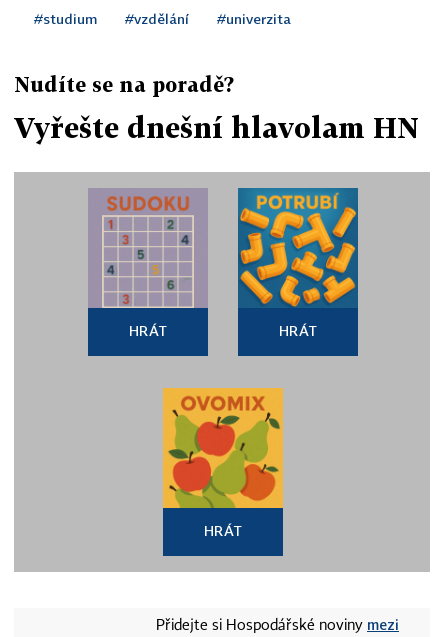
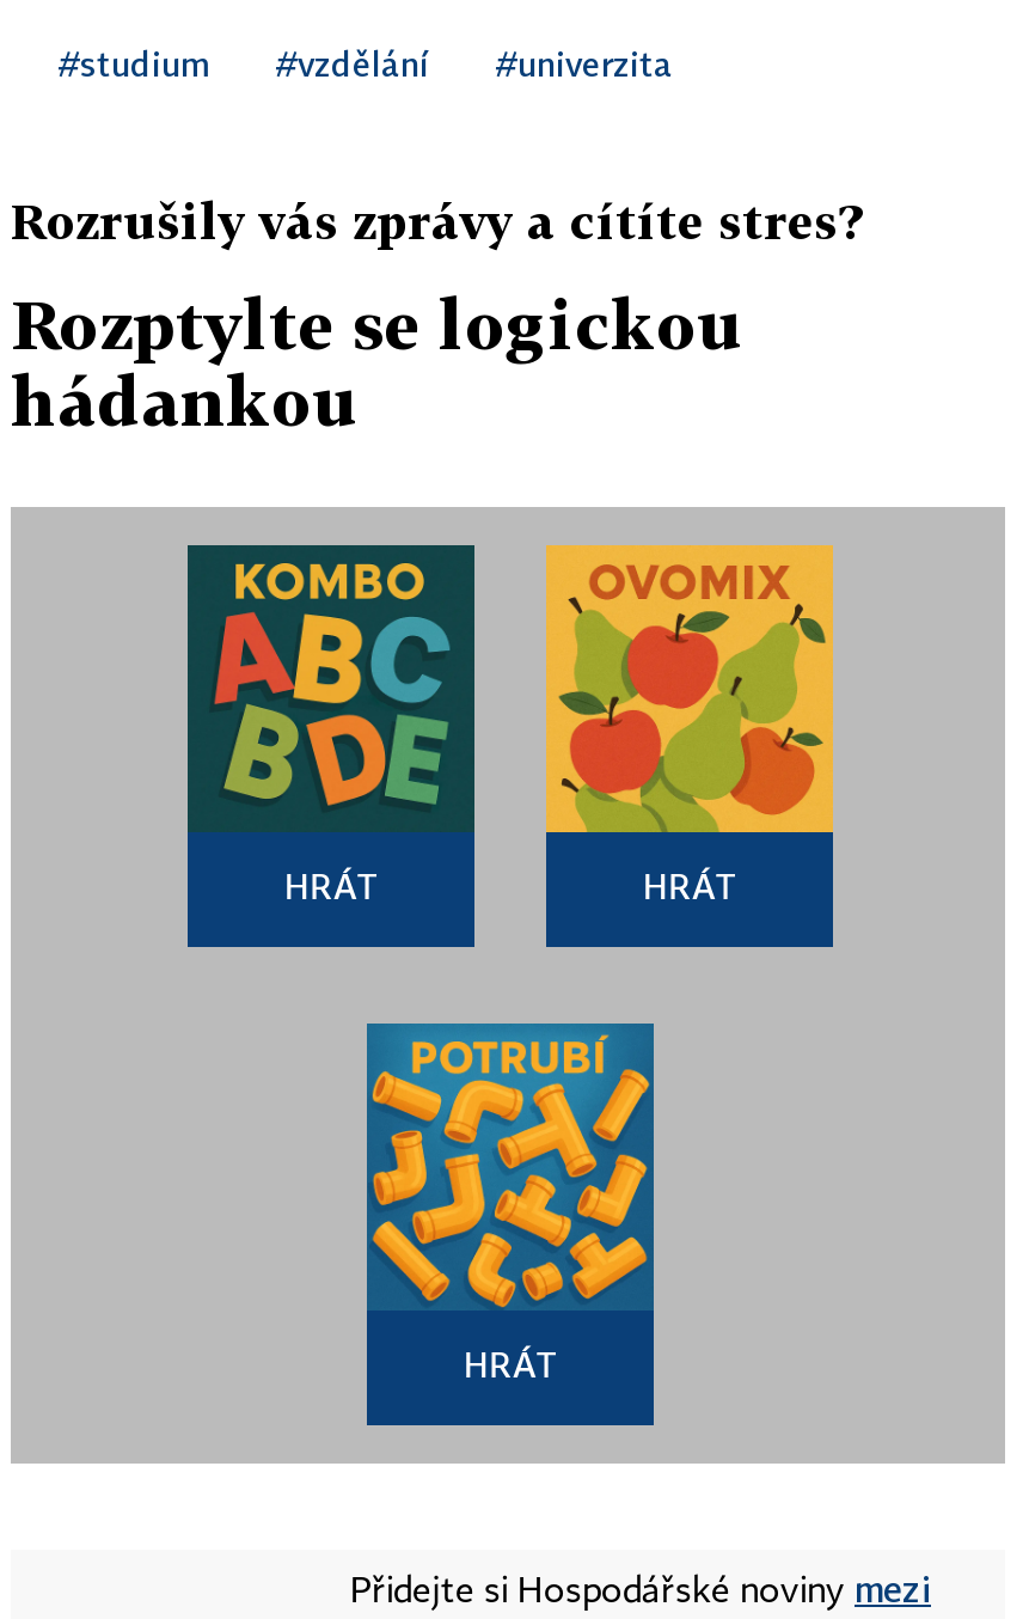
[14,72,234,96] Nudíte se na poradě? -> [11,191,862,248] Rozrušily vás zprávy a cítíte stres?
[14,111,419,144] Vyřešte dnešní hlavolam HN -> [11,284,745,439] Rozptylte se logickou | hádankou
[88,188,208,309] [image] -> [185,543,477,832] [image]
moved [237,187,359,308] -> [365,1021,656,1311]: [image]
moved [162,387,284,509] -> [544,543,835,835]: [image]

